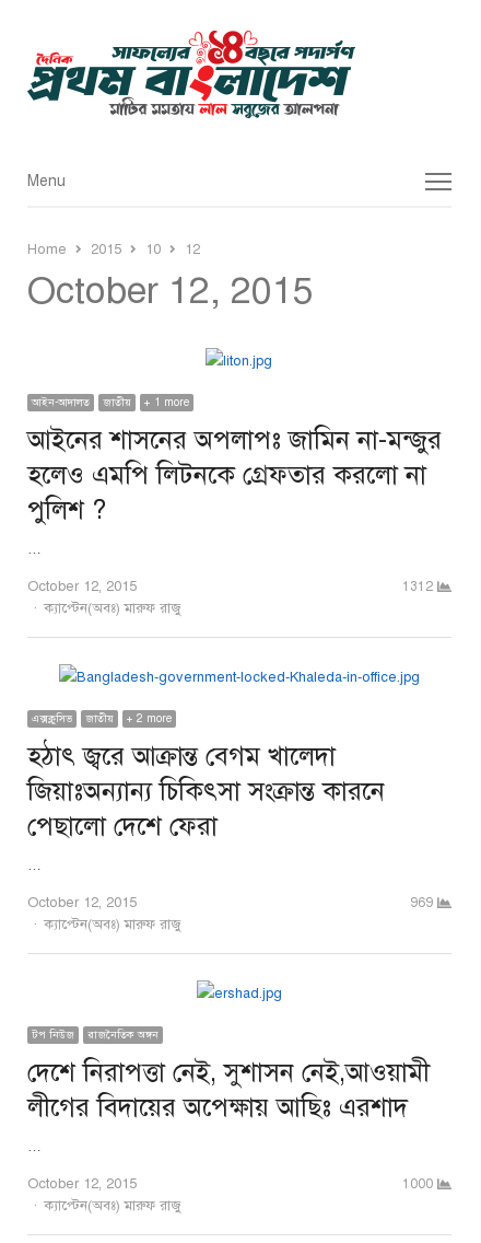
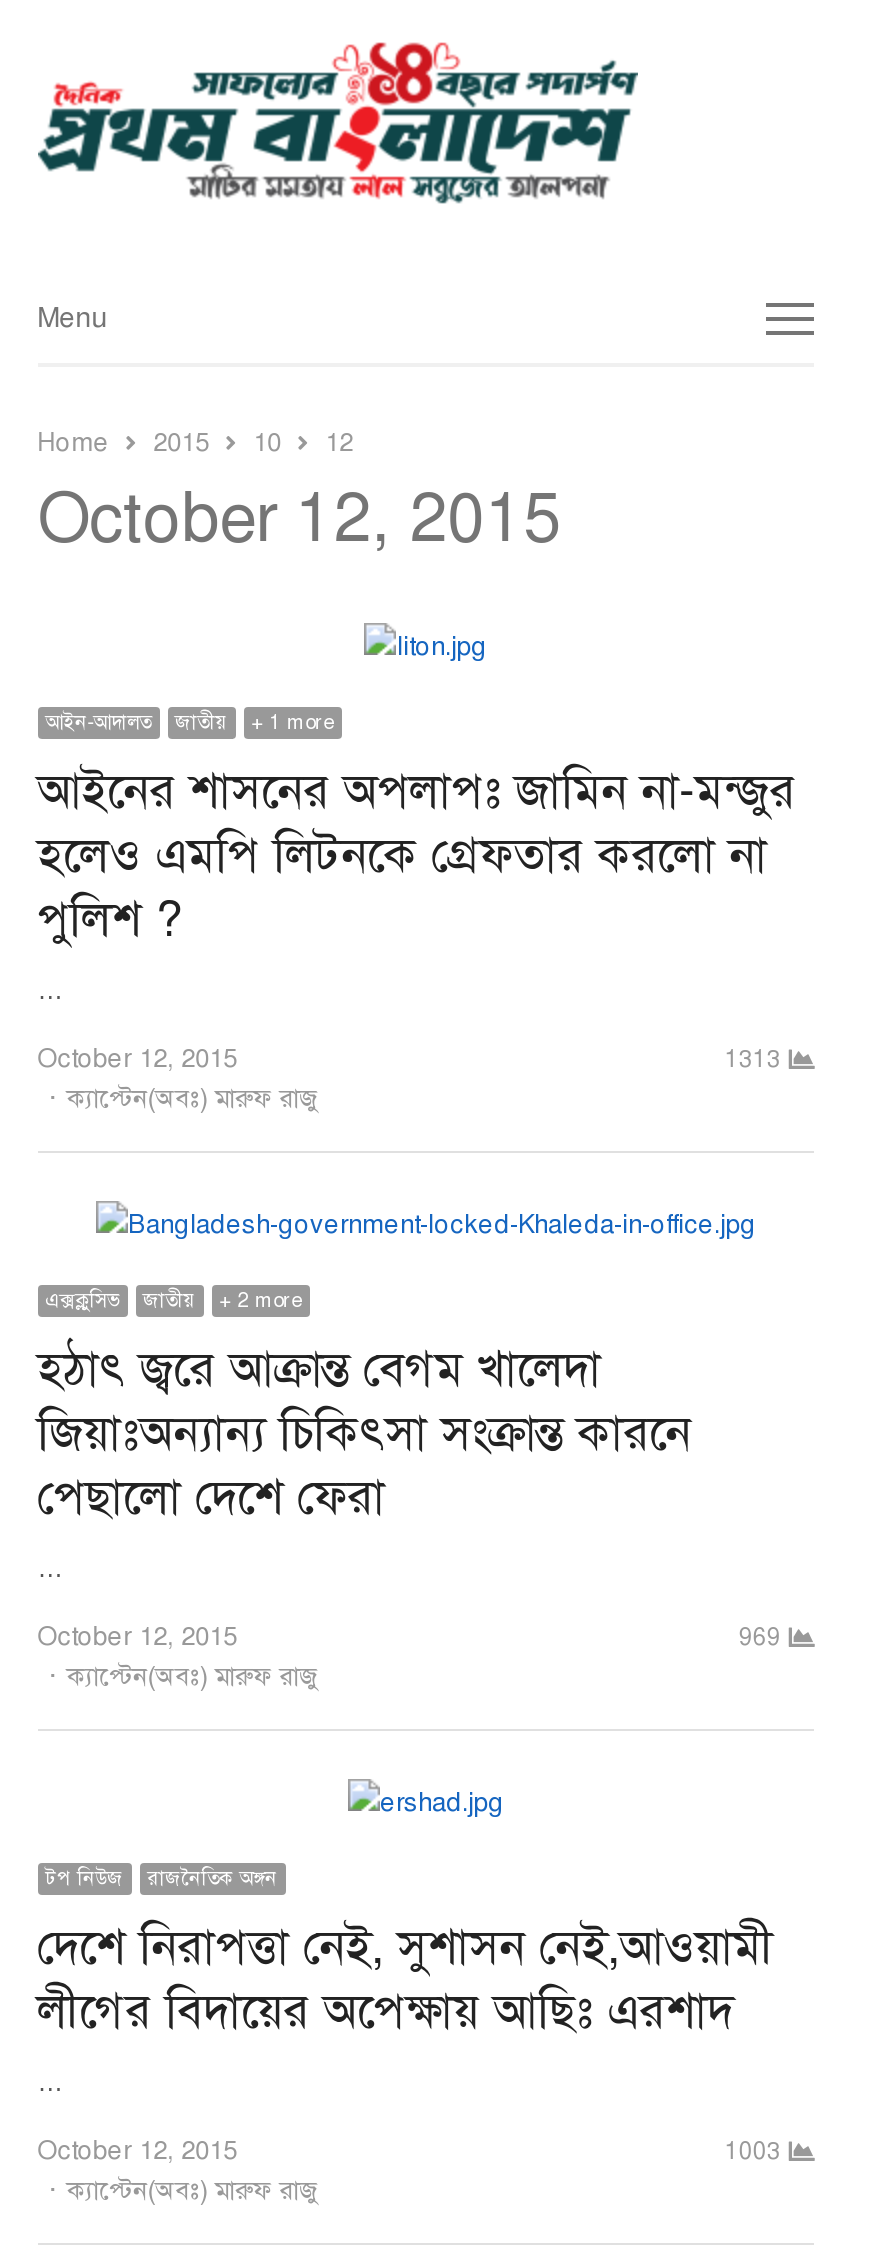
[403,579,433,594] 1312 -> [725,1045,781,1073] 1313
[403,1176,433,1192] 1000 -> [725,2137,781,2165] 1003

